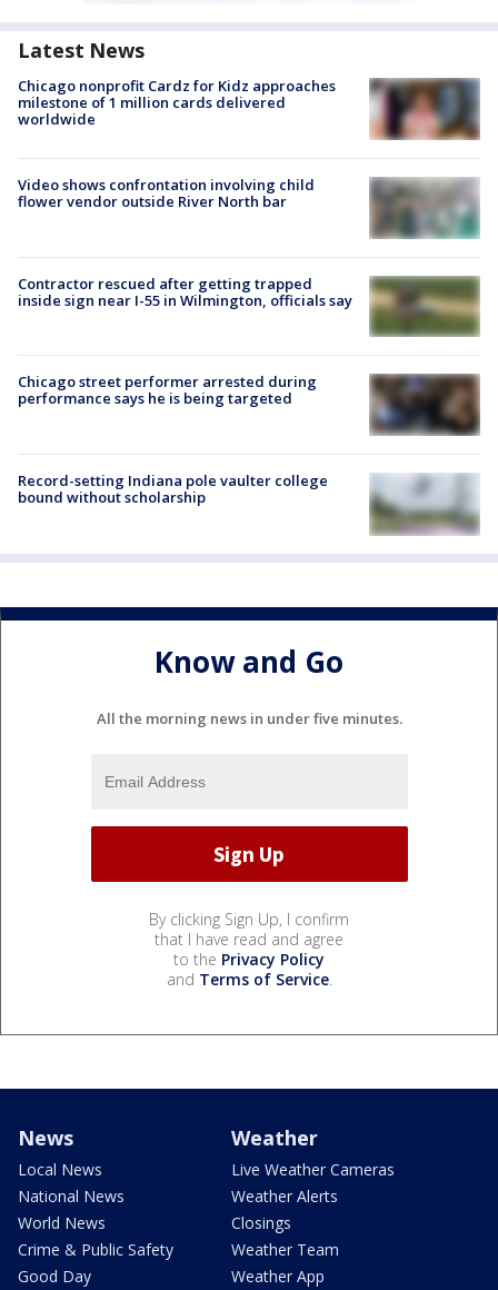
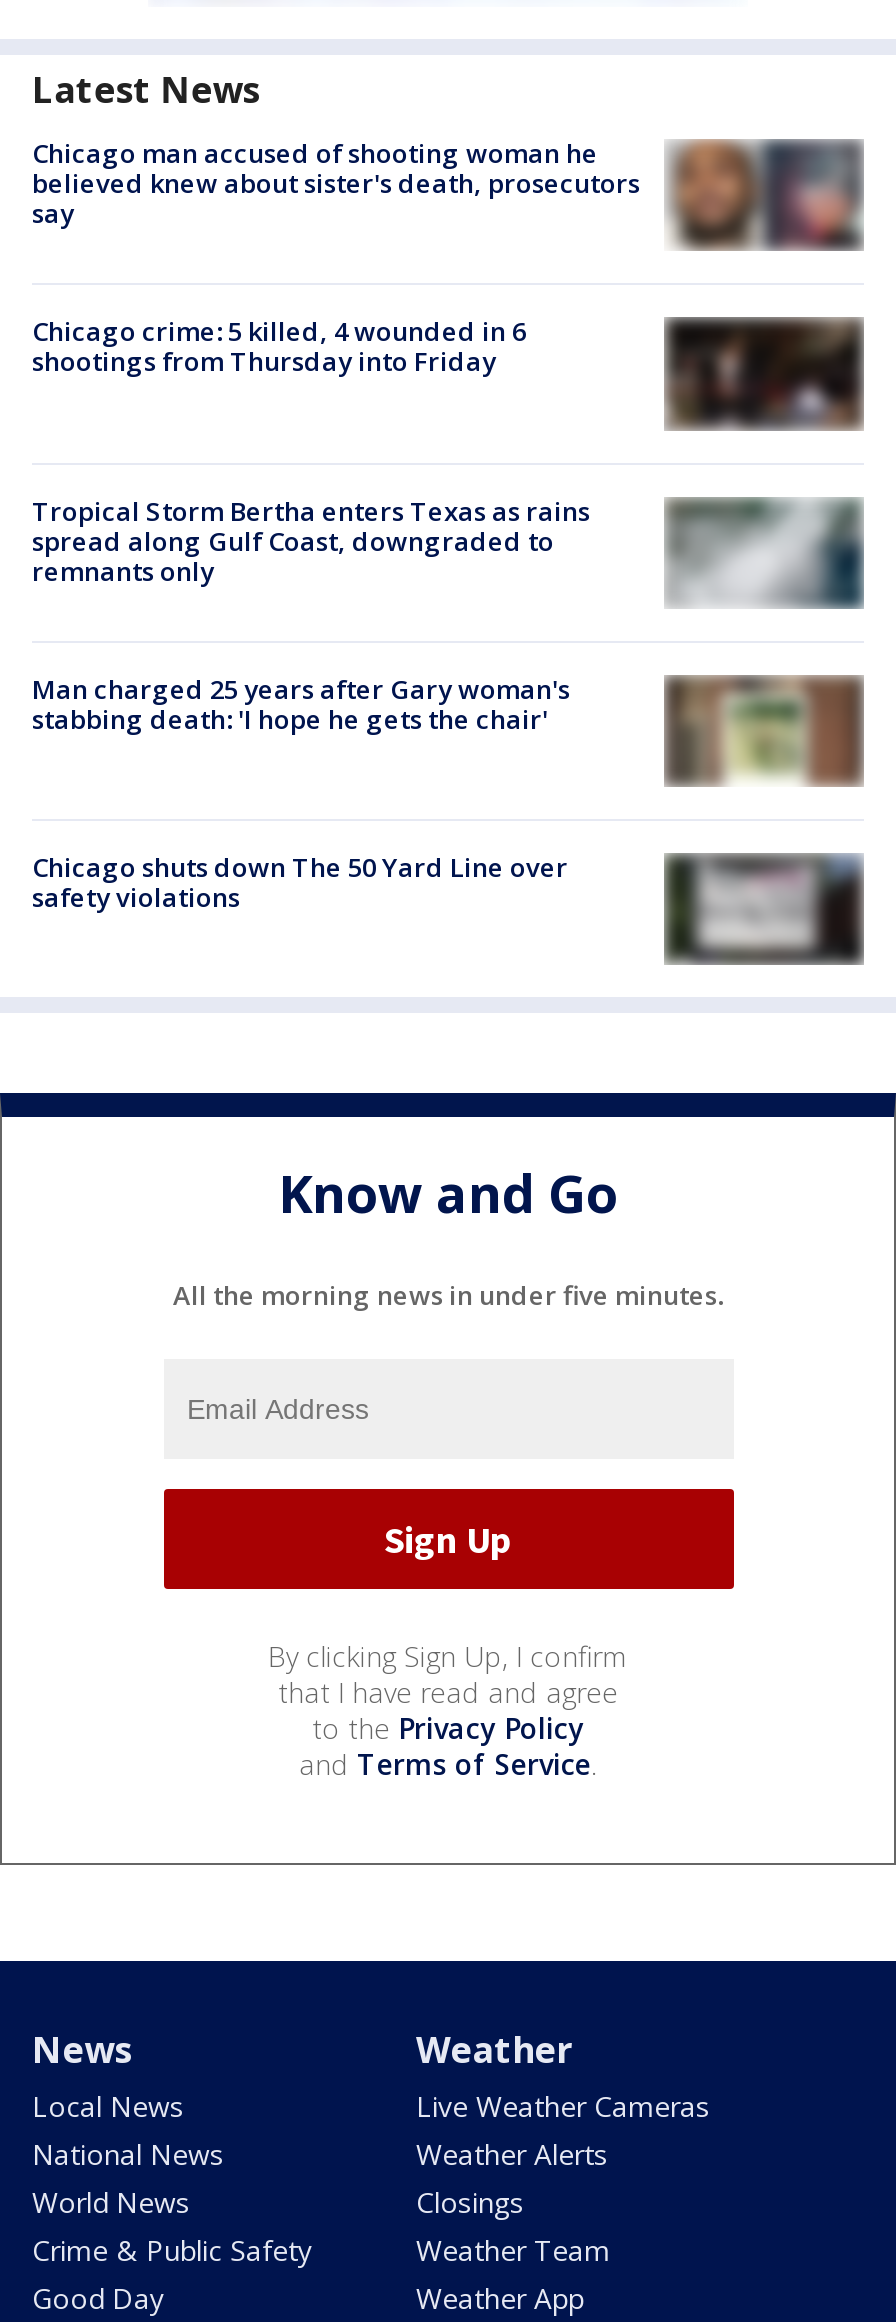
[18,76,475,140] [image] | Chicago nonprofit Cardz for Kidz approaches | milestone of 1 million cards delivered | worldwide -> [32,135,852,249] [image] | Chicago man accused of shooting woman he | believed knew about sister's death, prosecutors | say
[18,175,315,212] Video shows confrontation involving child | flower vendor outside River North bar -> [32,313,526,379] Chicago crime: 5 killed, 4 wounded in 6 | shootings from Thursday into Friday
[372,178,480,239] [image] -> [668,317,864,431] [image]
[18,274,480,337] [image] | Contractor rescued after getting trapped | inside sign near I-55 in Wilmington, officials say -> [32,492,864,609] [image] | Tropical Storm Bertha enters Texas as rains | spread along Gulf Coast, downgraded to | remnants only
[18,372,317,408] Chicago street performer arrested during | performance says he is being targeted -> [32,670,570,736] Man charged 25 years after Gary woman's | stabbing death: 'I hope he gets the chair'
[371,375,476,436] [image] -> [666,675,854,787] [image]
[18,471,328,508] Record-setting Indiana pole vaulter college | bound without scholarship -> [32,849,568,915] Chicago shuts down The 50 Yard Line over | safety violations
[370,476,479,534] [image] -> [664,853,864,965] [image]

